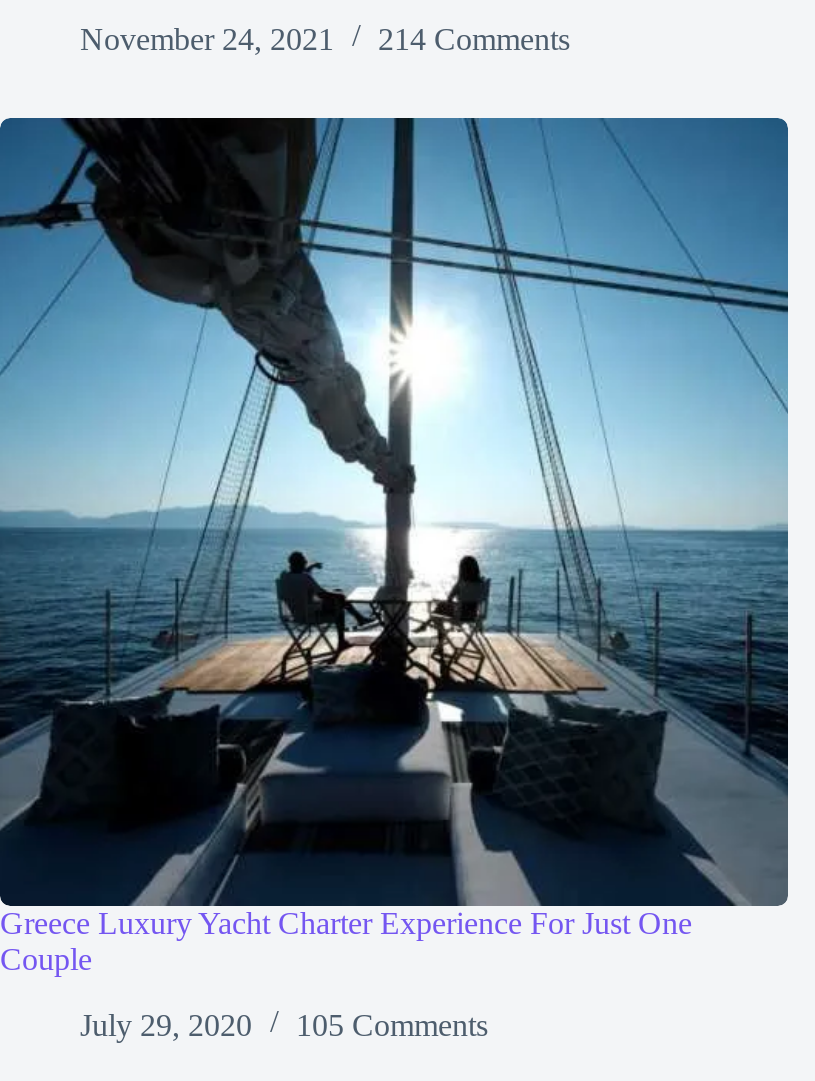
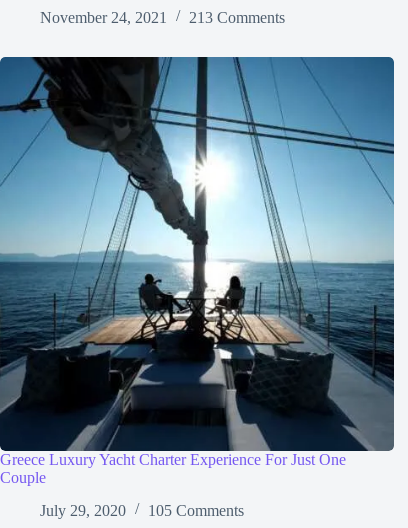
[80,22,570,56] November 24, 2021 214 Comments -> [40,9,285,26] November 24, 2021 213 Comments

